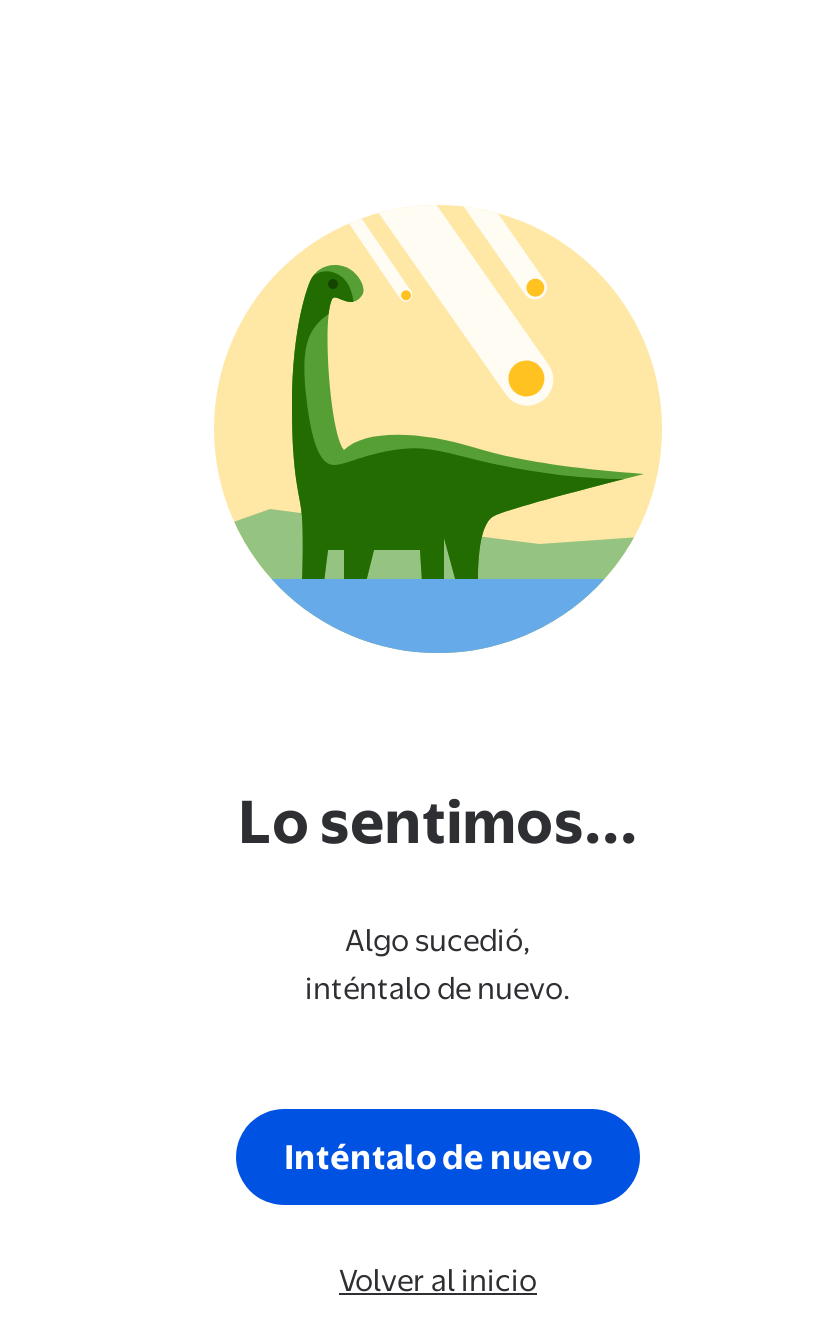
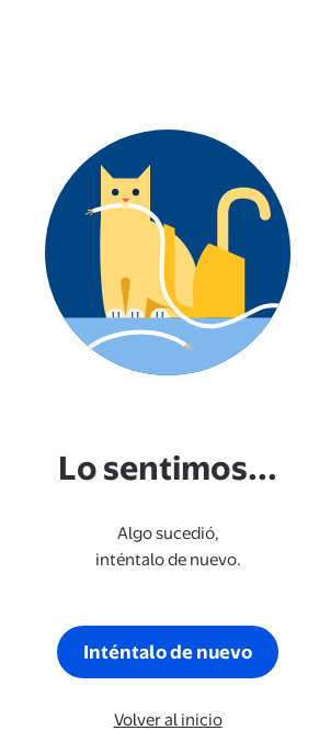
[214,205,662,607] [image] -> [44,128,292,351] [image]

